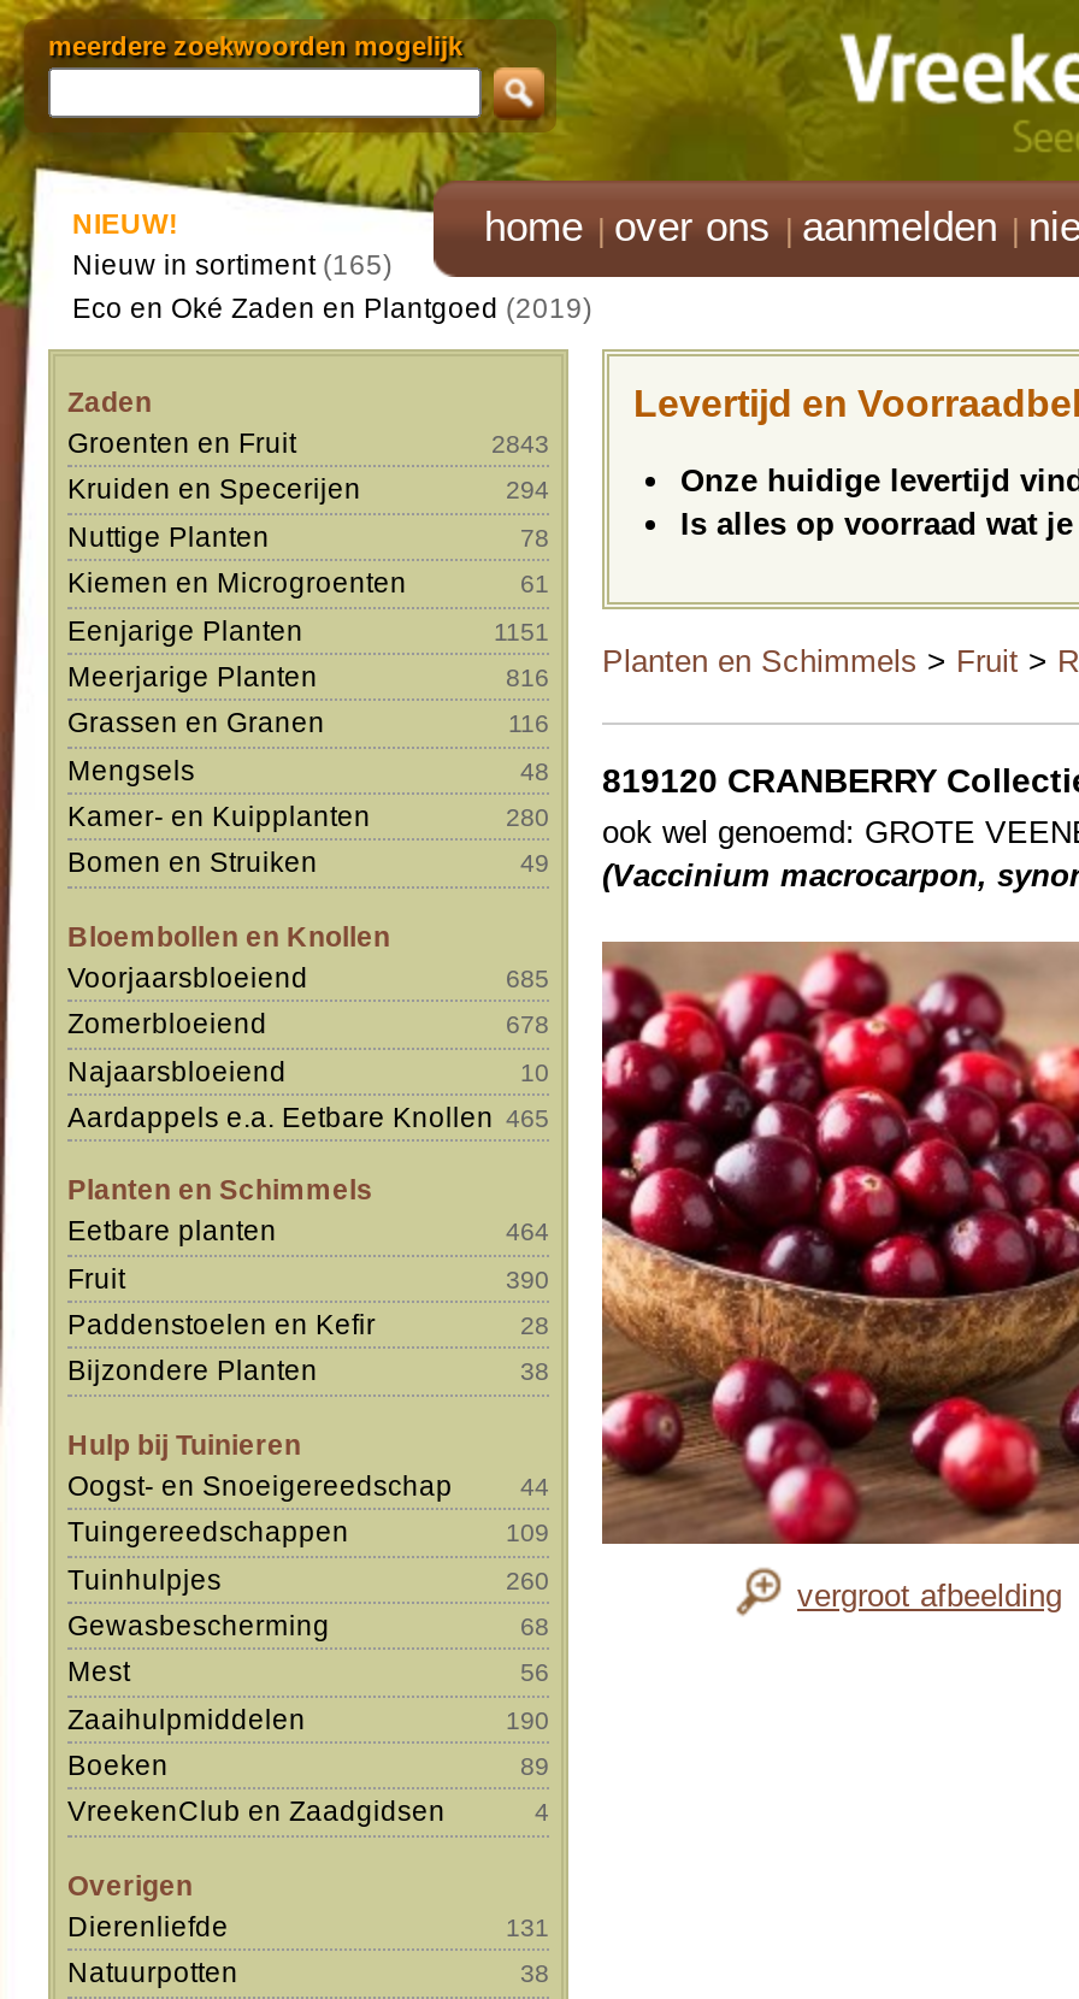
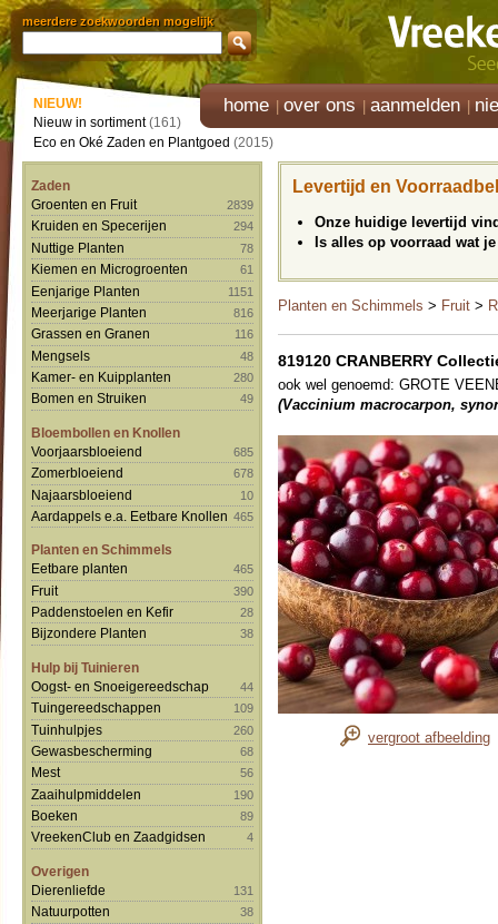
[72,248,393,279] Nieuw in sortiment (165) -> [33,115,181,129] Nieuw in sortiment (161)
[72,292,592,324] Eco en Oké Zaden en Plantgoed (2019) -> [33,135,273,150] Eco en Oké Zaden en Plantgoed (2015)
[491,429,549,458] 2843 -> [227,198,253,212] 2839
[506,1217,549,1246] 464 -> [233,562,253,576] 465

